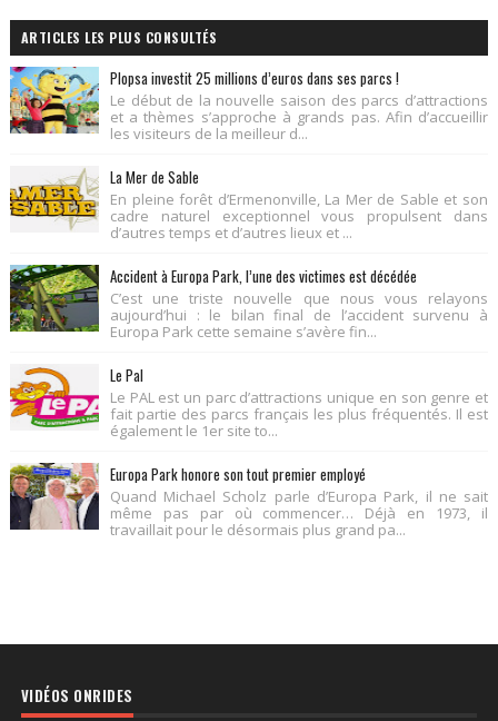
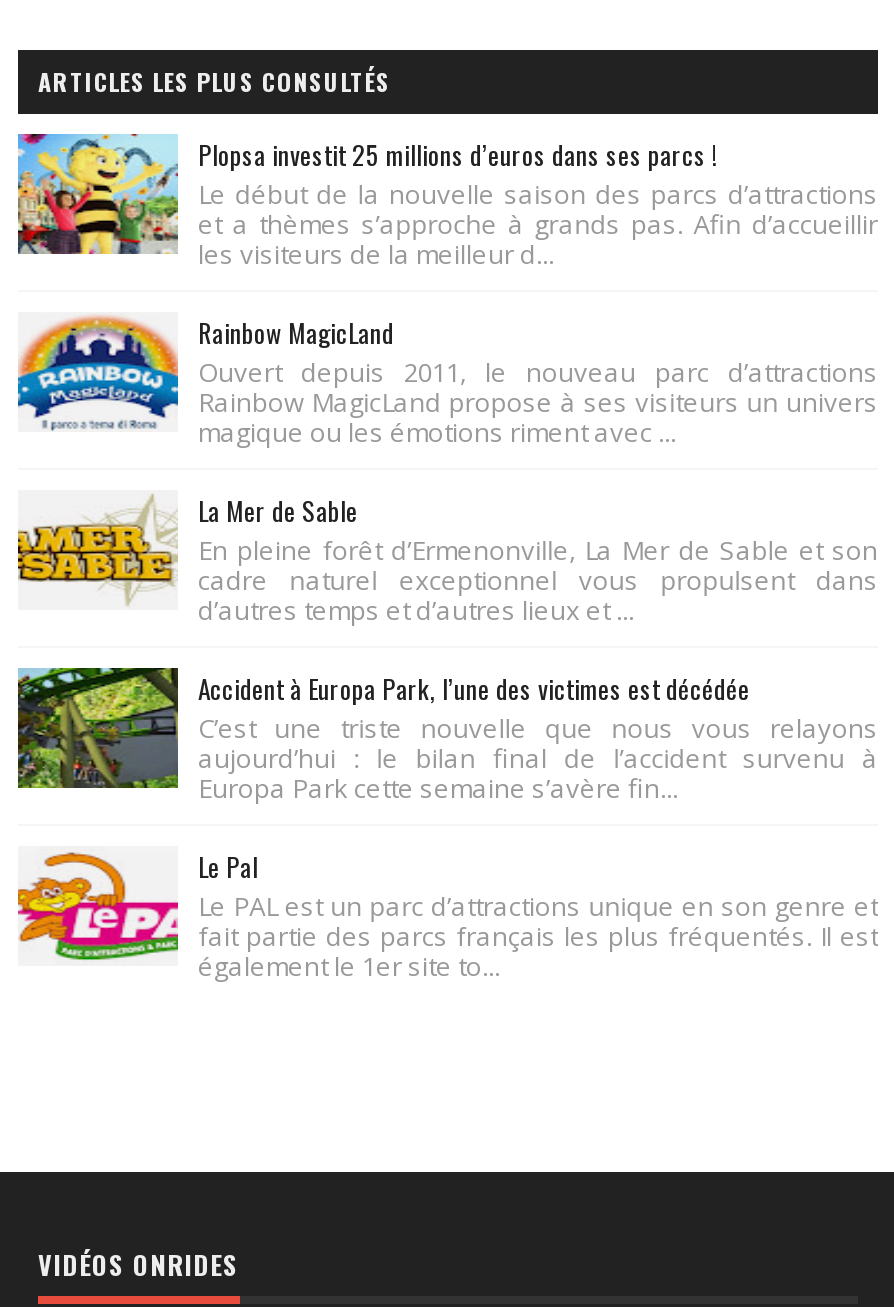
none -> [16,313,878,451] [image] | Rainbow MagicLand | Ouvert depuis 2011, le nouveau parc d’attractions | Rainbow MagicLand propose à ses visiteurs un univers | magique ou les émotions riment avec ...
moved [8,166,488,441] -> [14,491,878,985]: [image] | La Mer de Sable | En pleine forêt d’Ermenonville, La Mer de Sable et son | ... | fait partie des parcs français les plus fréquentés. Il est | également le 1er site to...
[9,462,488,540] [image] | Europa Park honore son tout premier employé | Quand Michael Scholz parle d’Europa Park, il ne sait | même pas par où commencer… Déjà en 1973, il | travaillait pour le désormais plus grand pa... -> none

